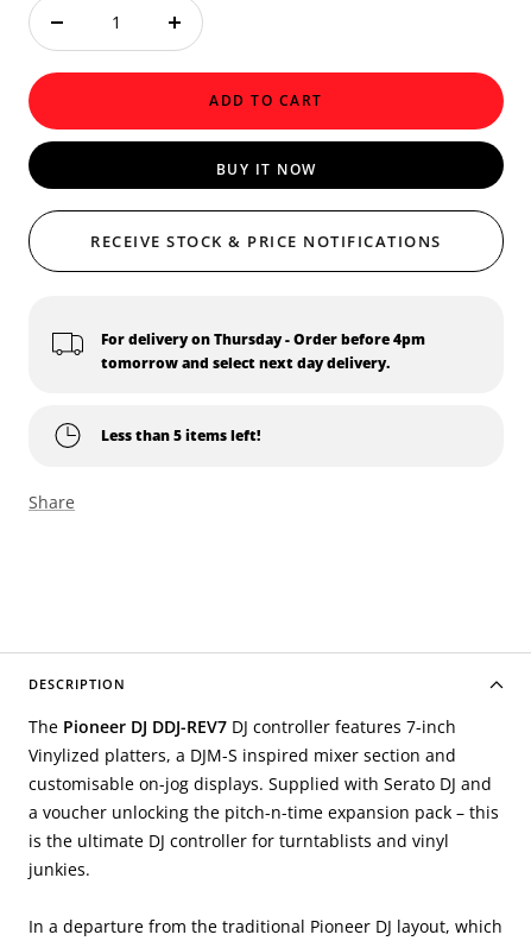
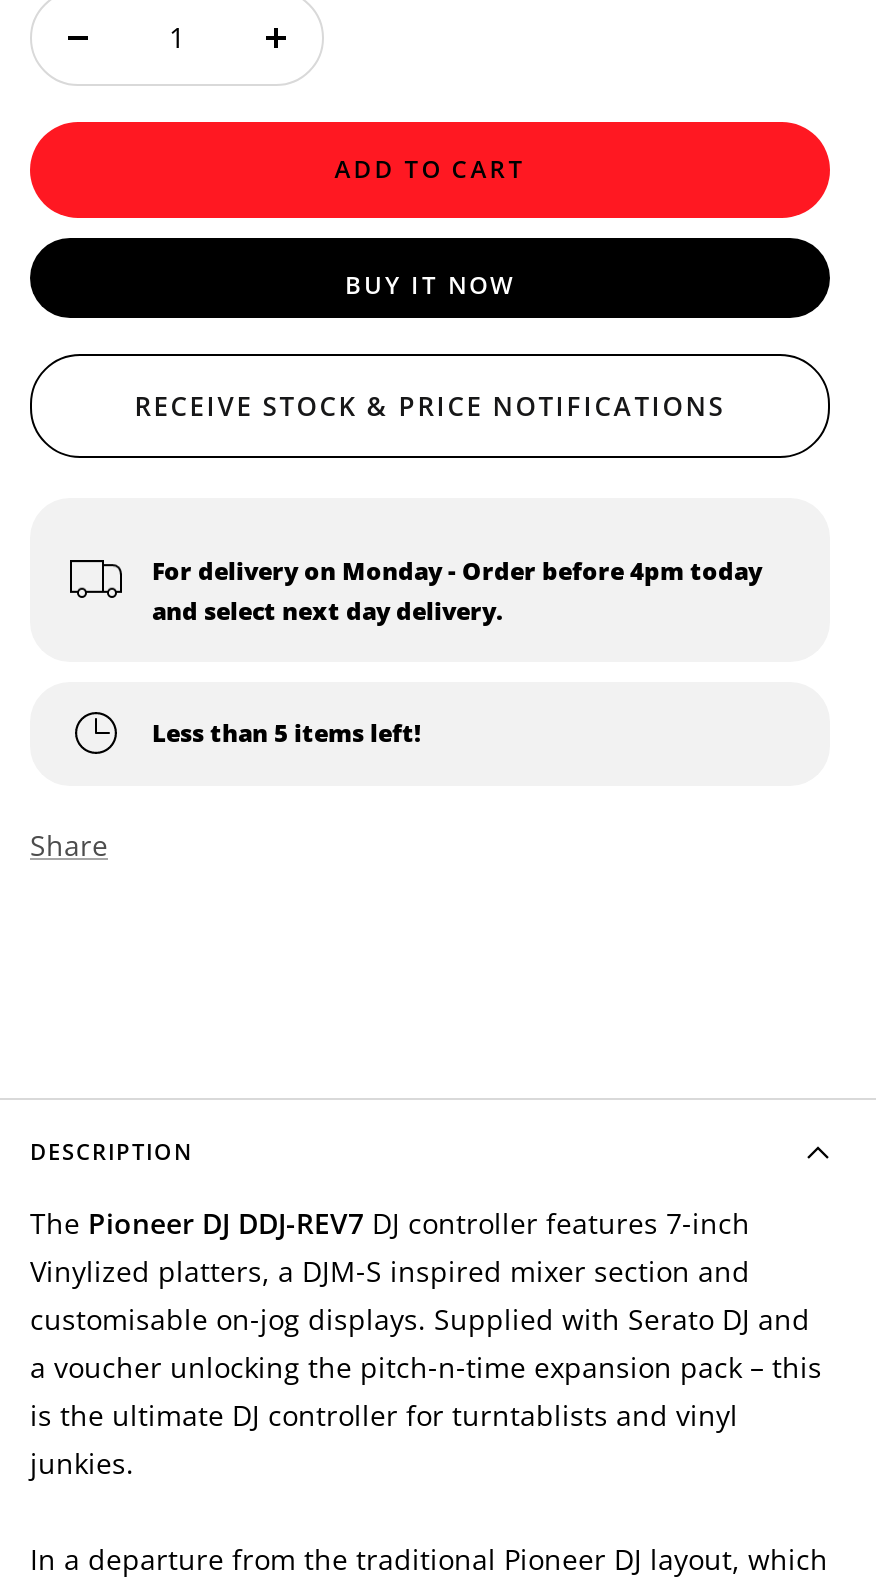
[101,329,425,373] For delivery on Thursday - Order before 4pm | tomorrow and select next day delivery. -> [152,553,762,627] For delivery on Monday - Order before 4pm today | and select next day delivery.

